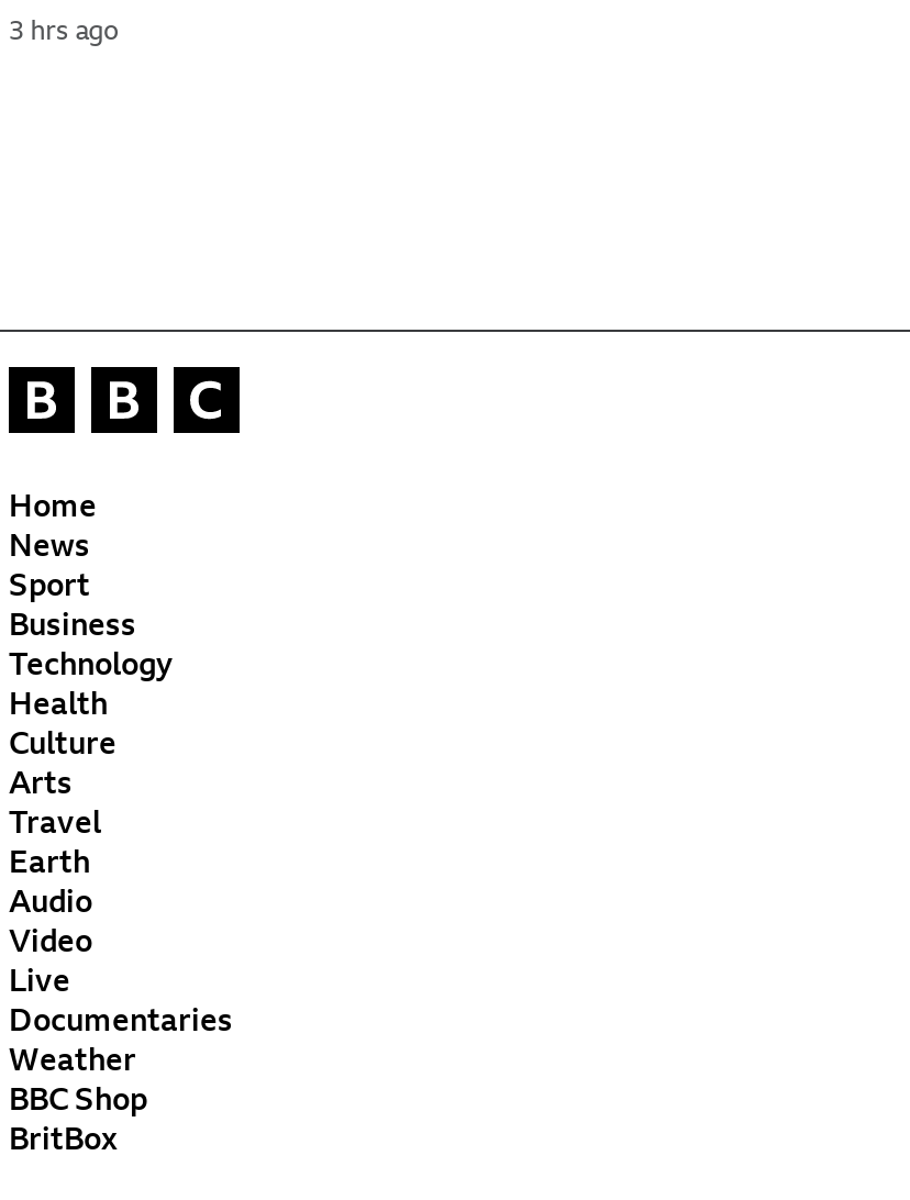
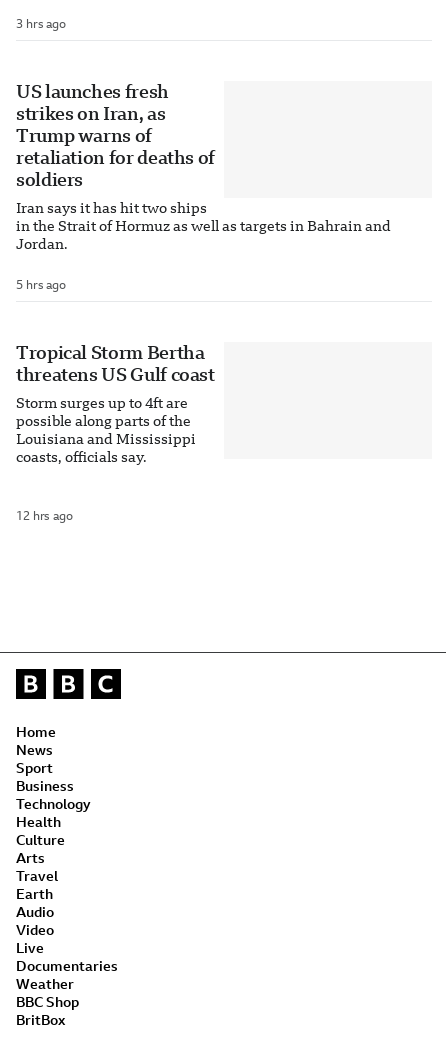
none -> [16,81,391,465] US launches fresh | strikes on Iran, as | Trump warns of | retaliation for deaths of | soldiers | Iran says it has hit two ships | in the Strait of Hormuz as well as targets in Bahrain and | Jordan. | 5 hrs ago | Tropical Storm Bertha | threatens US Gulf coast | Storm surges up to 4ft are | possible along parts of the | Louisiana and Mississippi | coasts, officials say.
none -> [16,509,73,523] 12 hrs ago

